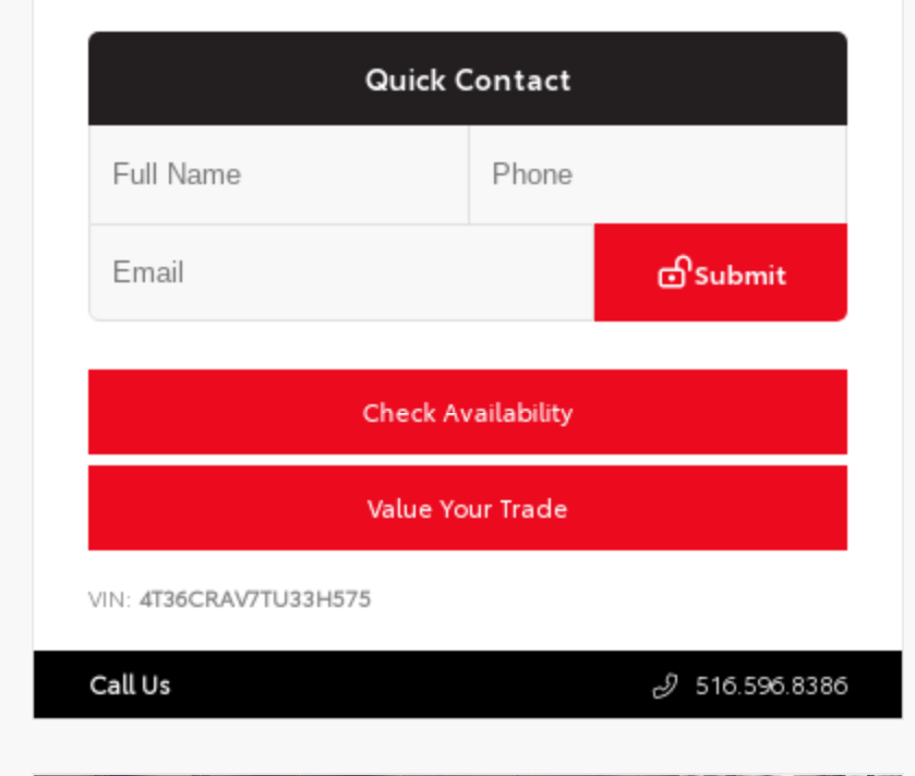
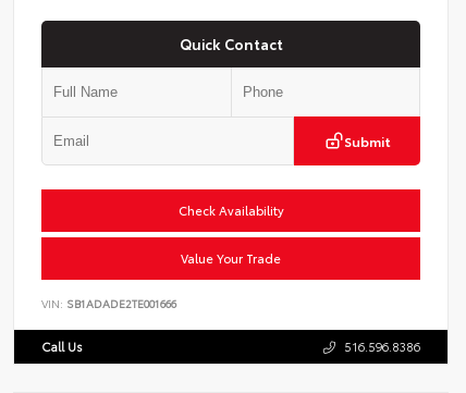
[88,580,372,613] VIN: 4T36CRAV7TU33H575 -> [41,295,176,311] VIN: SB1ADADE2TE001666

